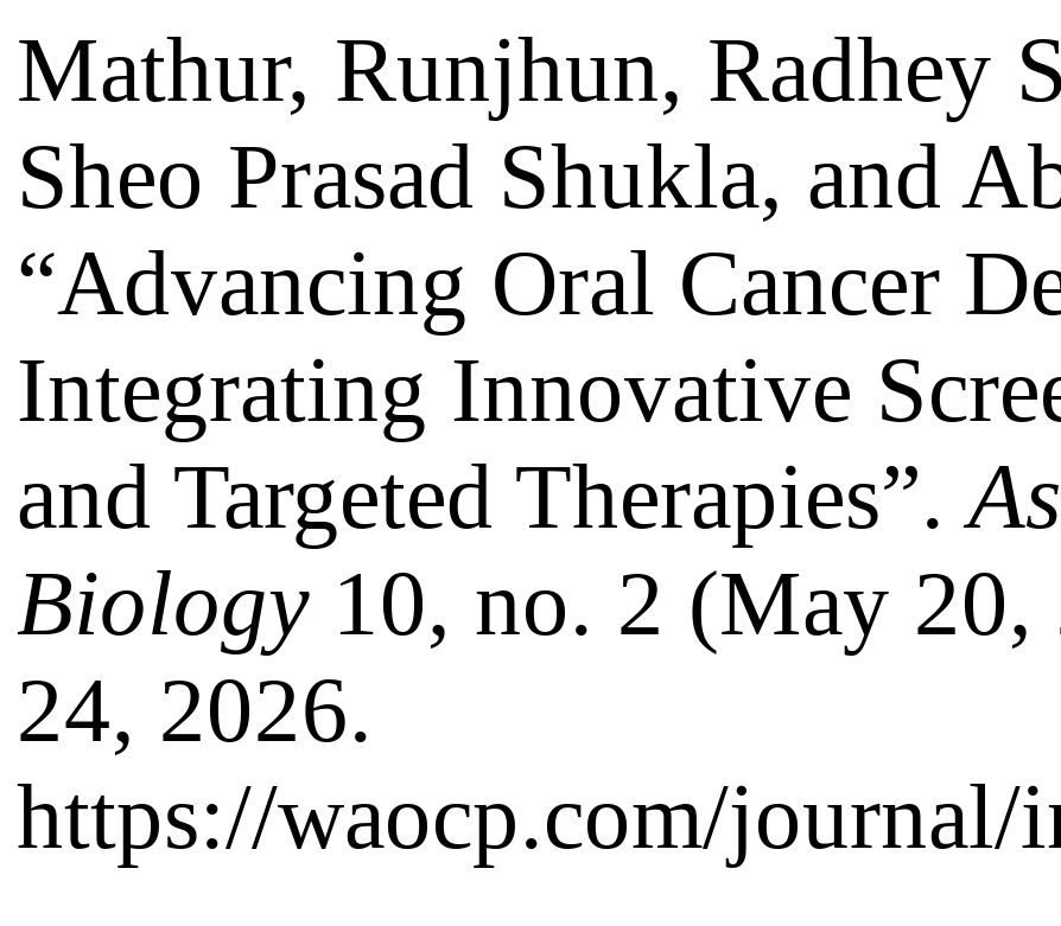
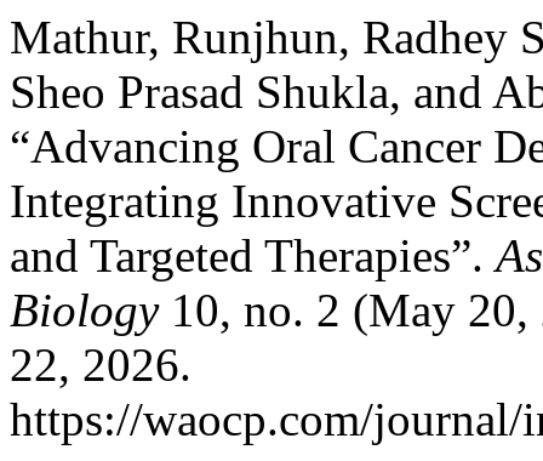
[17,658,373,760] 24, 2026. -> [10,338,192,391] 22, 2026.

